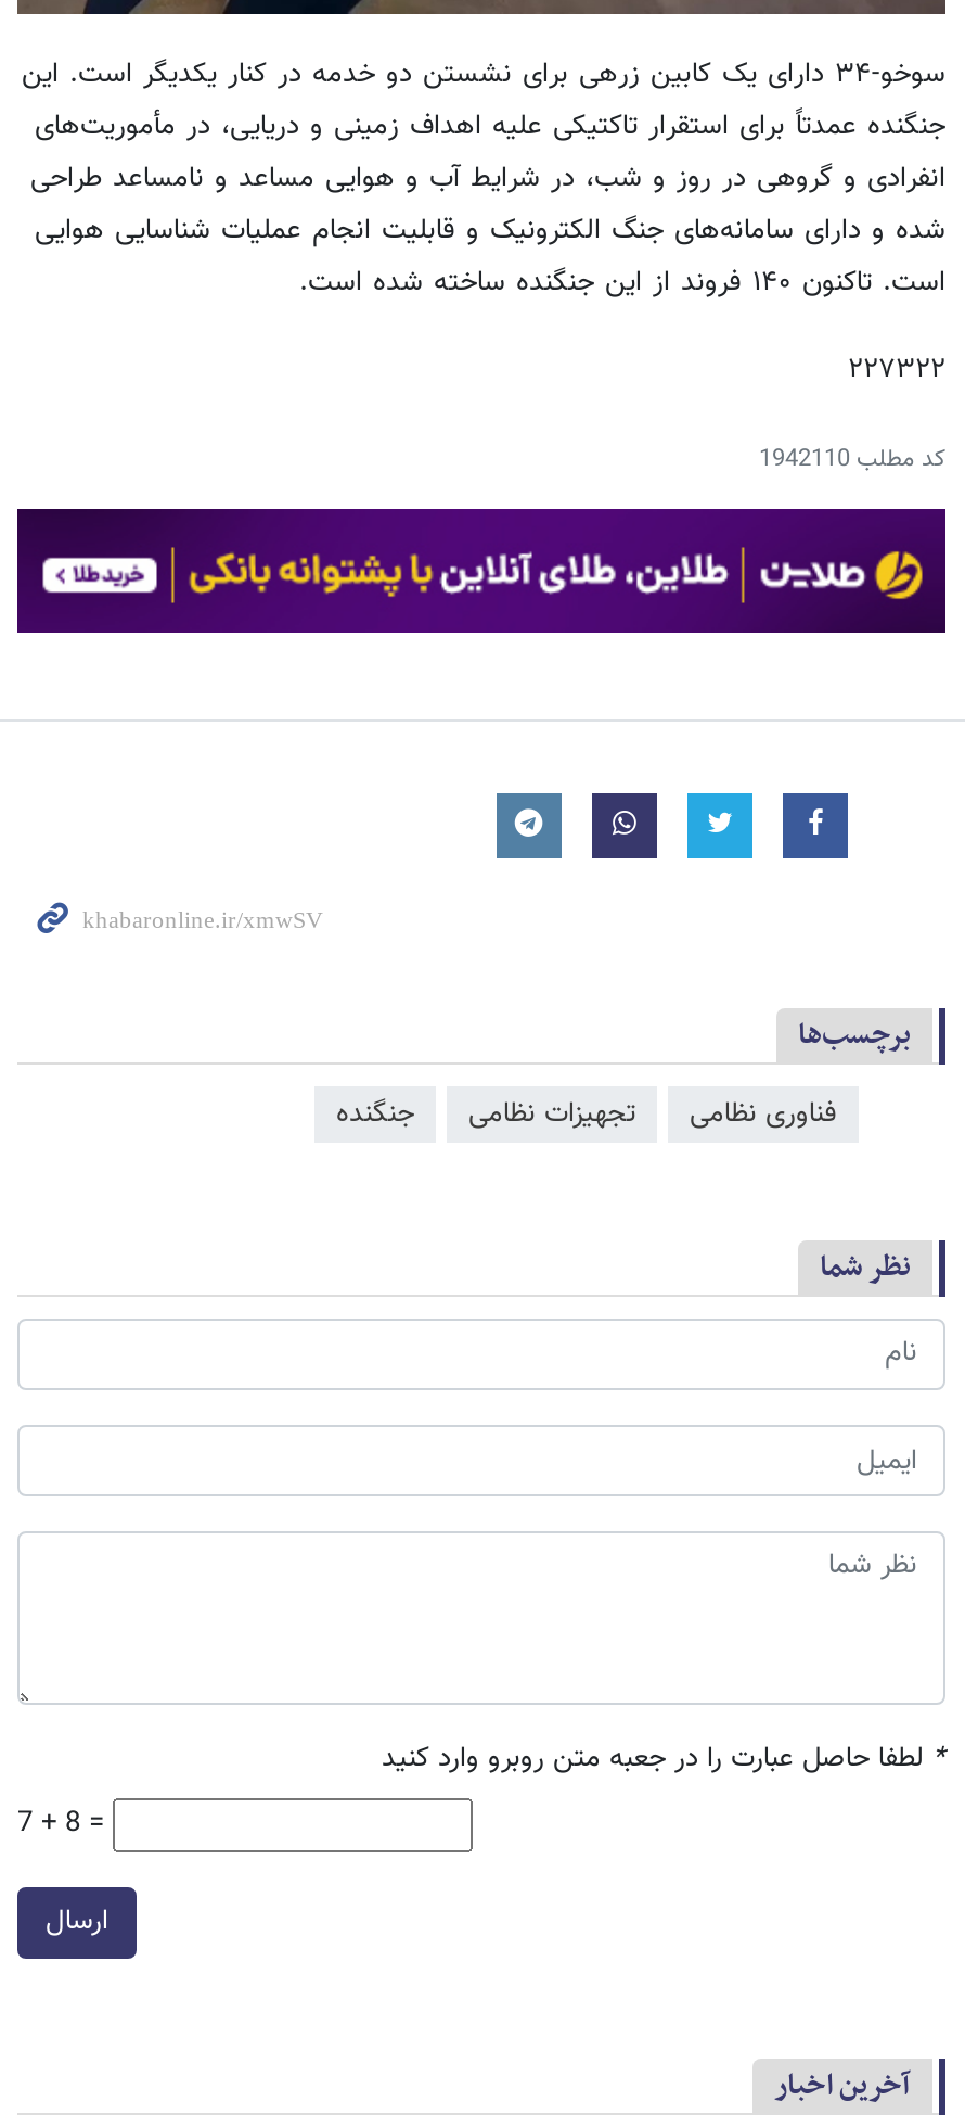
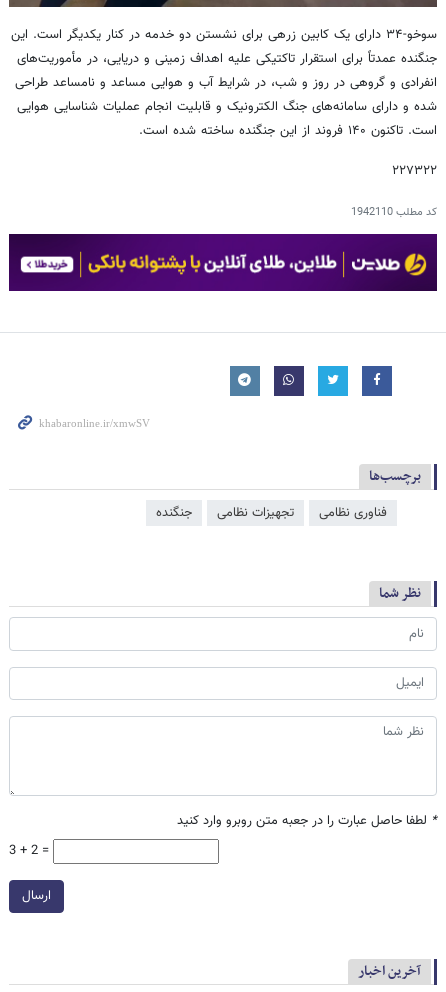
[17,1803,104,1847] 7 + 8 = -> [9,841,49,861] 3 + 2 =

